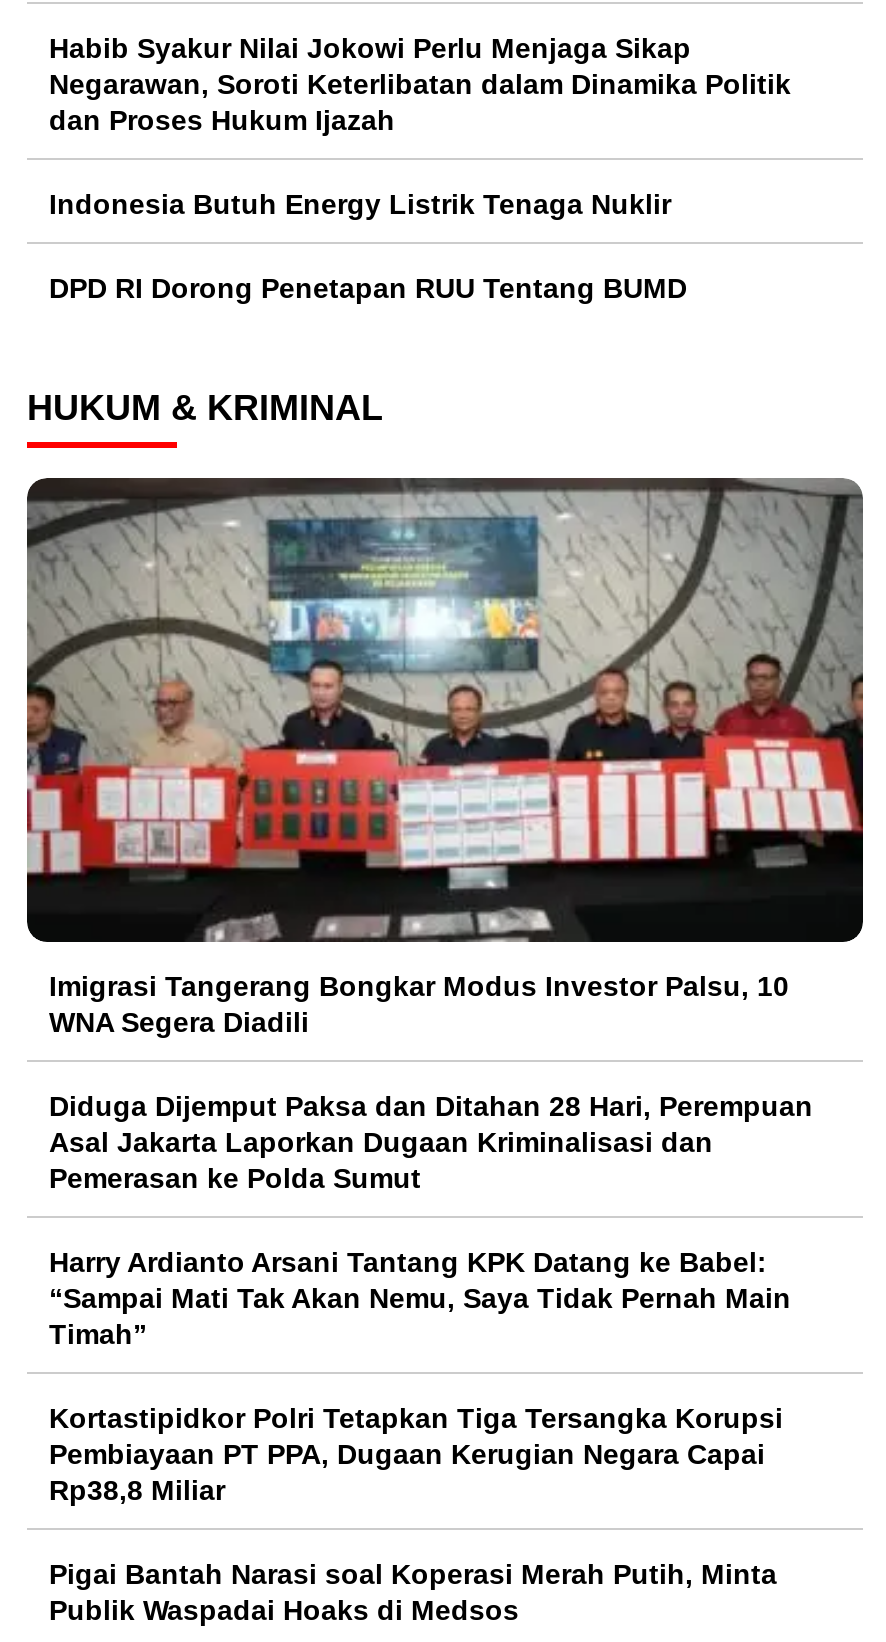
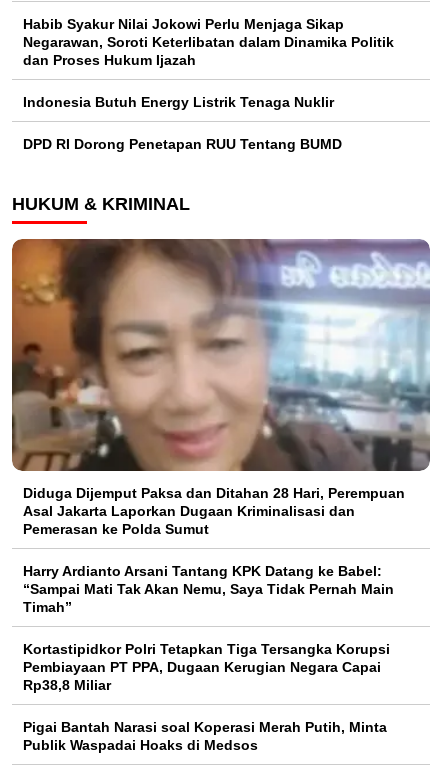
[25,476,865,944] [image] -> [12,238,431,472] [image]
[49,970,789,1038] Imigrasi Tangerang Bongkar Modus Investor Palsu, 10 | WNA Segera Diadili -> none

